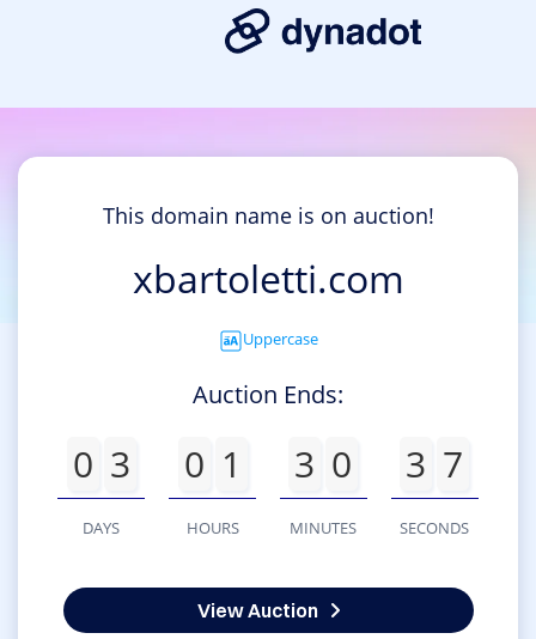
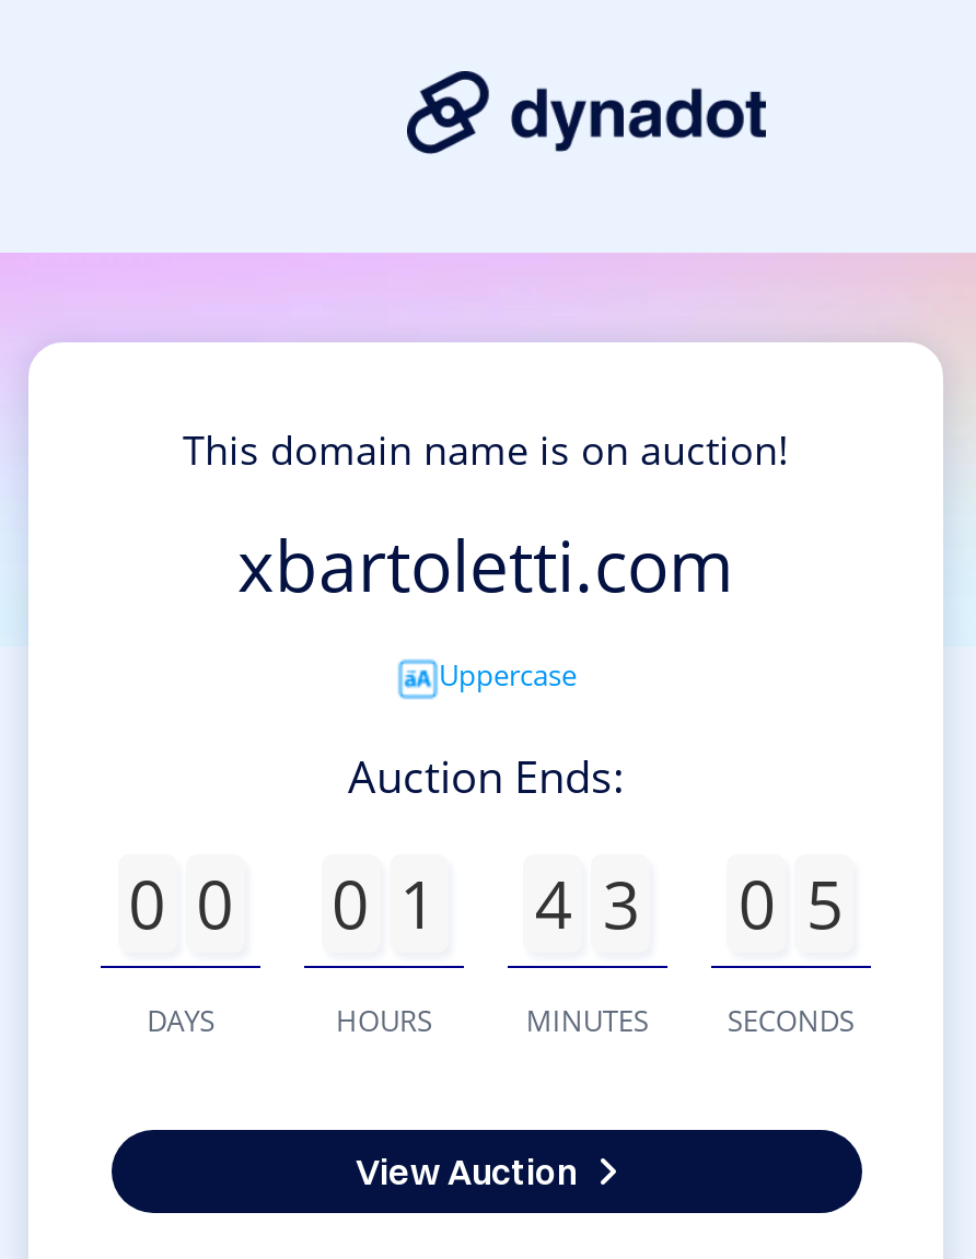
[73,439,130,488] 0 3 -> [128,859,233,948] 0 0
[295,439,352,488] 3 0 -> [535,859,640,948] 4 3
[406,439,463,488] 3 7 -> [738,859,843,948] 0 5

